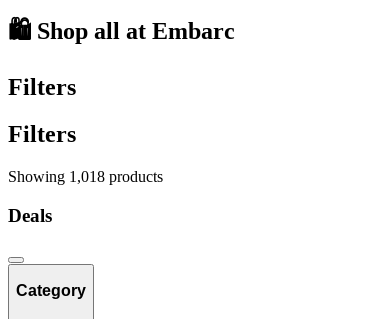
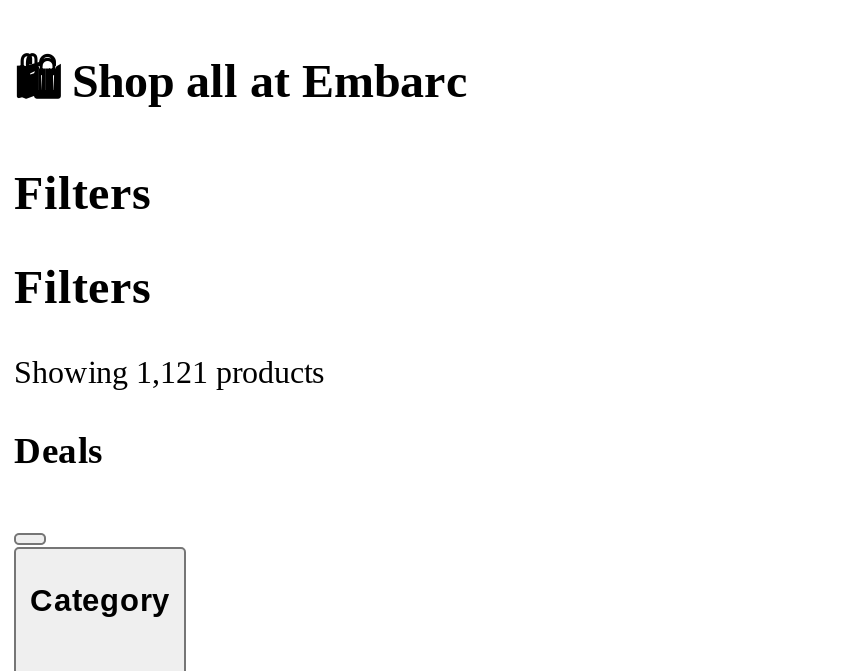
[8,168,163,185] Showing 1,018 products -> [14,355,324,389] Showing 1,121 products

